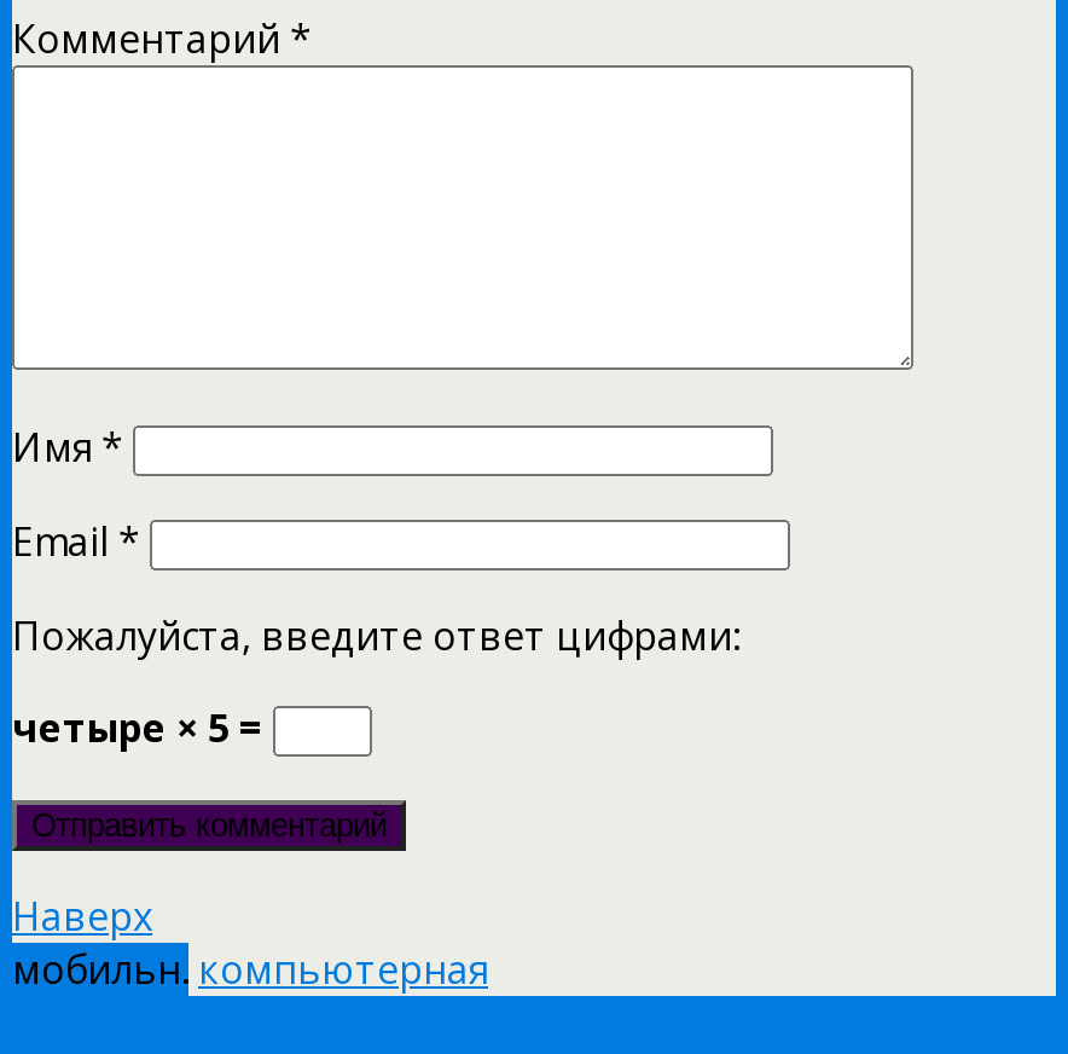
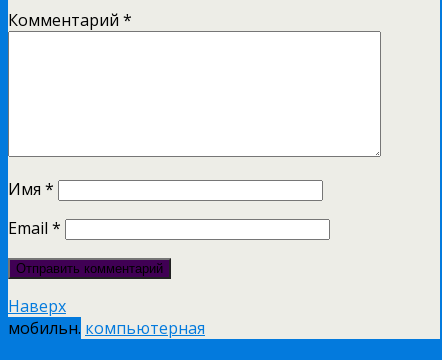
[12,609,739,754] Пожалуйста, введите ответ цифрами: | четыре × 5 = -> none

